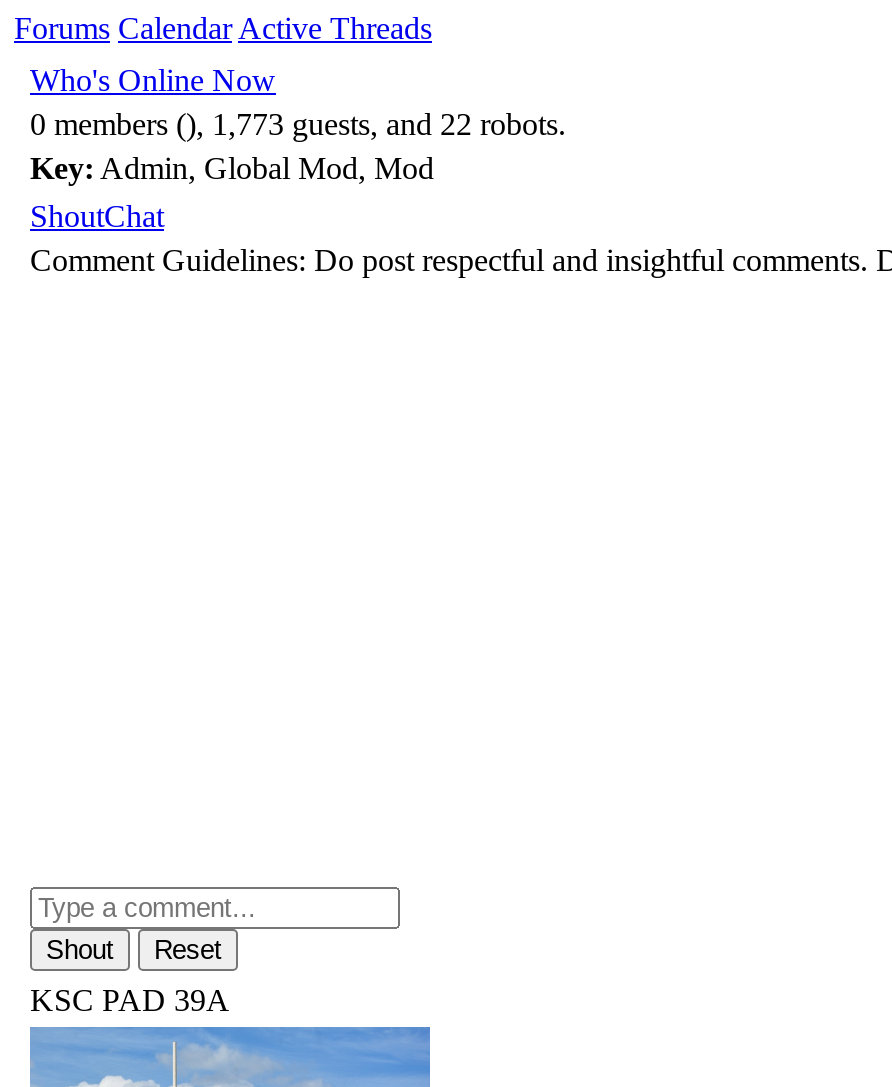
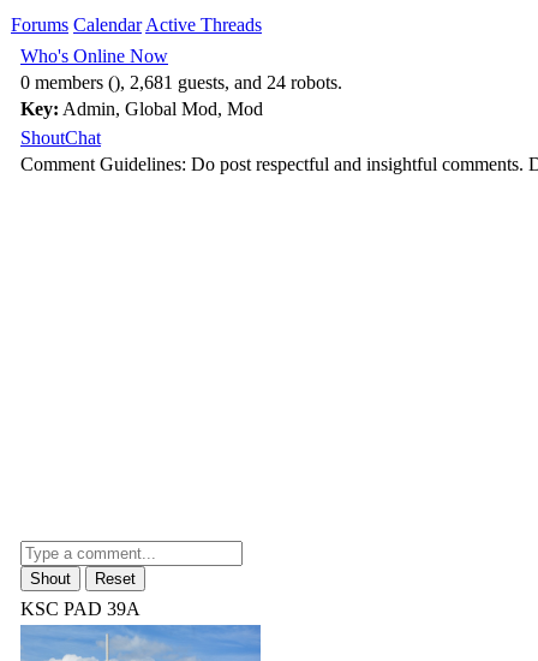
[30,107,566,141] 0 members (), 1,773 guests, and 22 robots. -> [20,72,342,92] 0 members (), 2,681 guests, and 24 robots.

